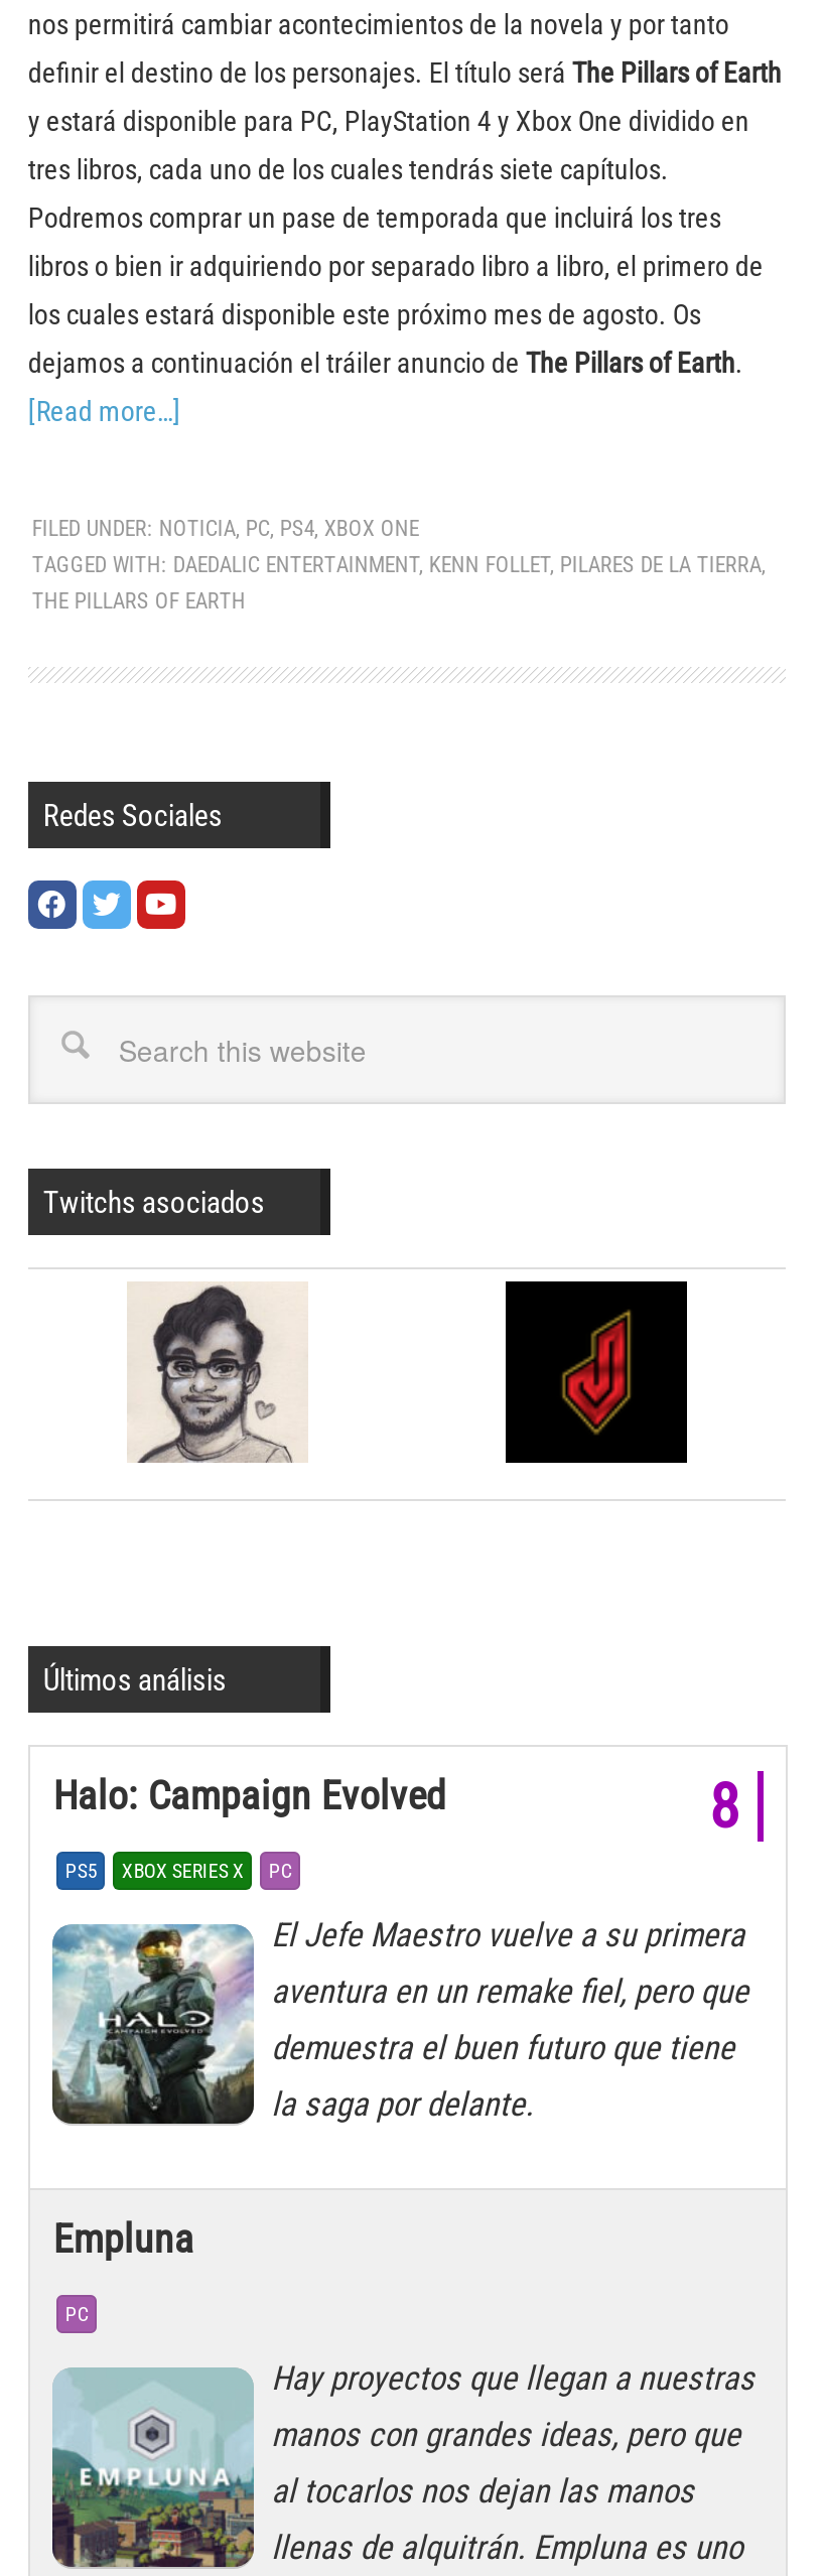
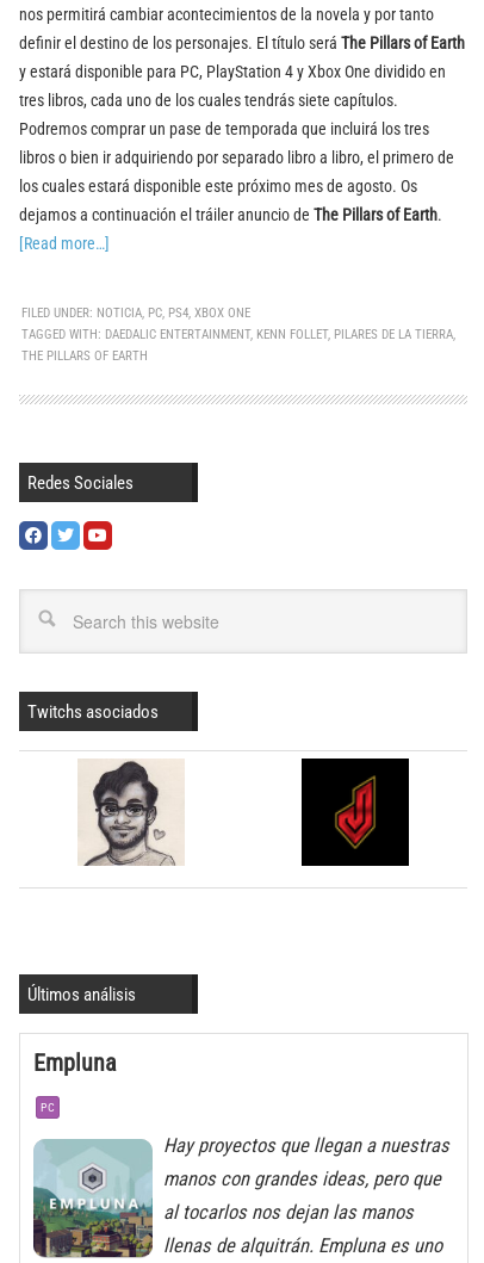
[52,1771,749,2126] [image] | 8 | Halo: Campaign Evolved | PS5 | XBOX SERIES X | PC | El Jefe Maestro vuelve a su primera | aventura en un remake fiel, pero que | demuestra el buen futuro que tiene | la saga por delante. -> none

